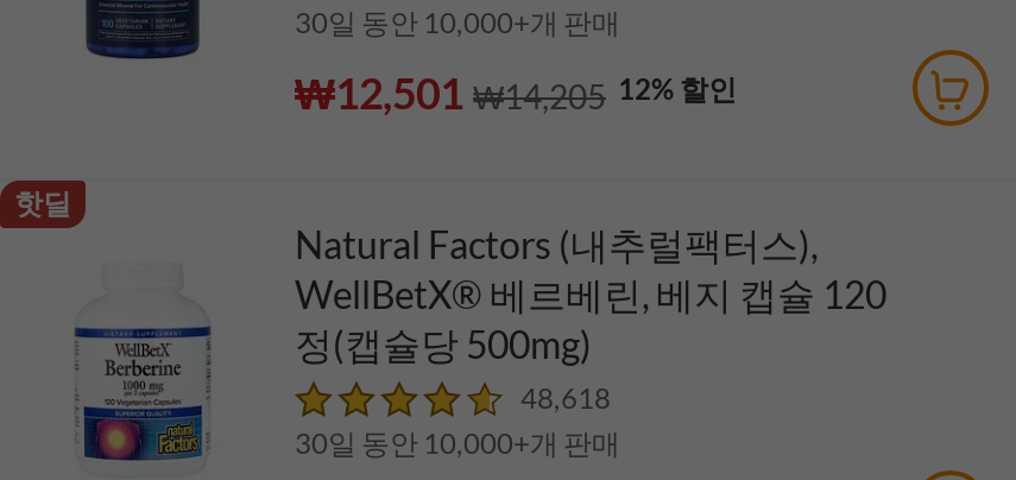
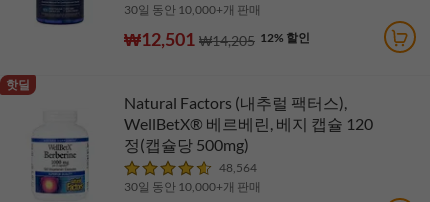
[295,222,818,267] Natural Factors (내추럴팩터스), -> [124,93,347,112] Natural Factors (내추럴 팩터스),
[520,381,611,417] 48,618 -> [219,160,257,175] 48,564

